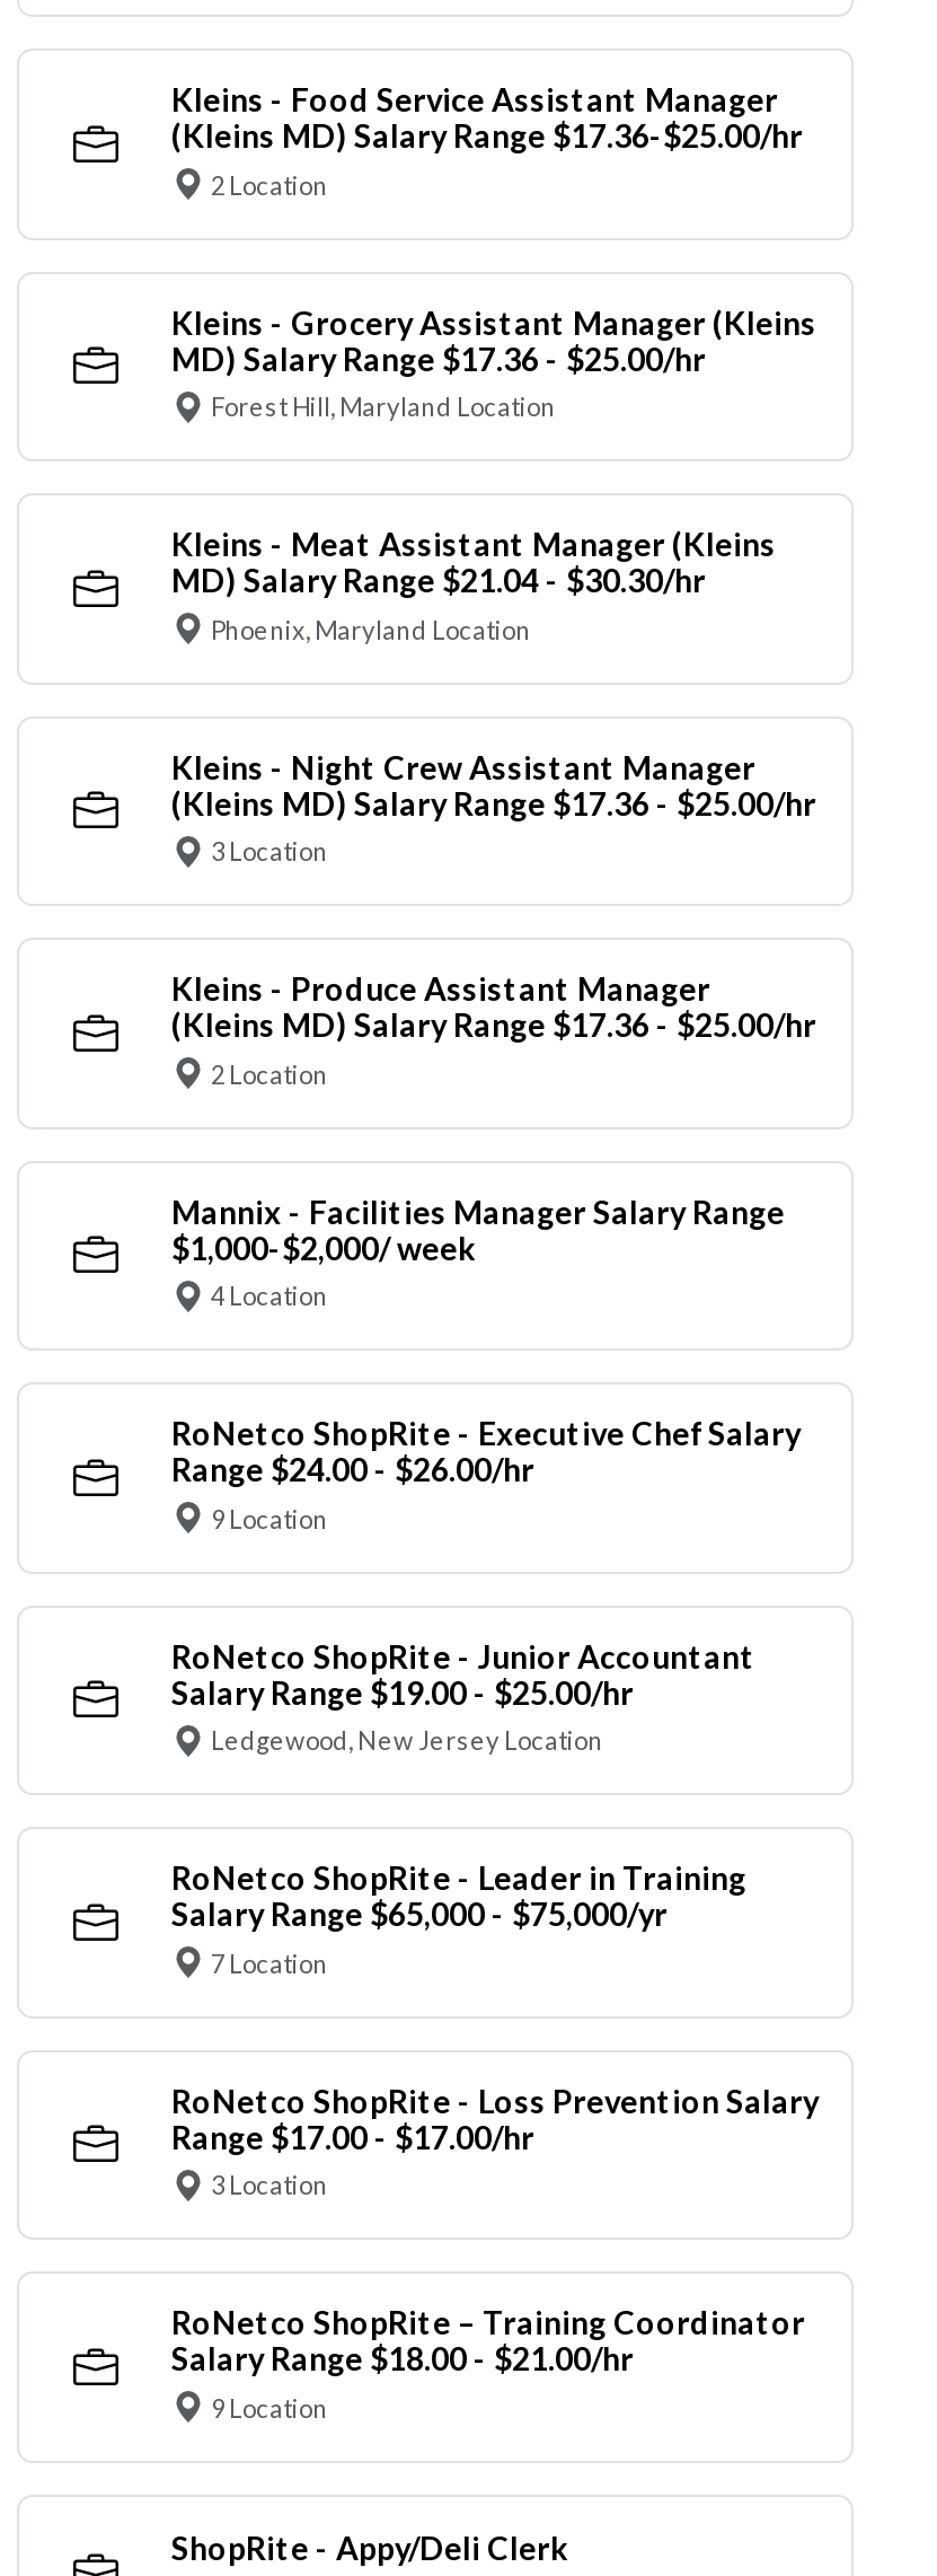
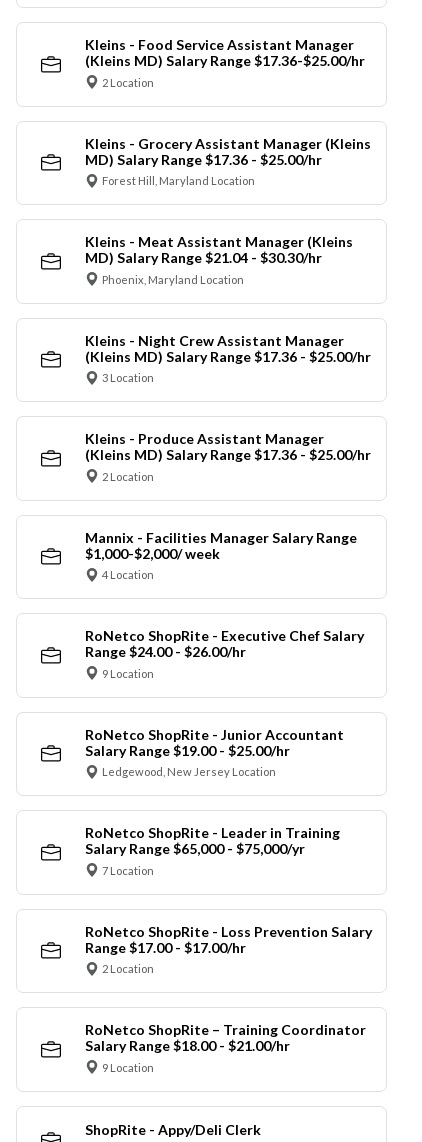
[211,2171,328,2200] 3 Location -> [102,962,154,975] 2 Location

